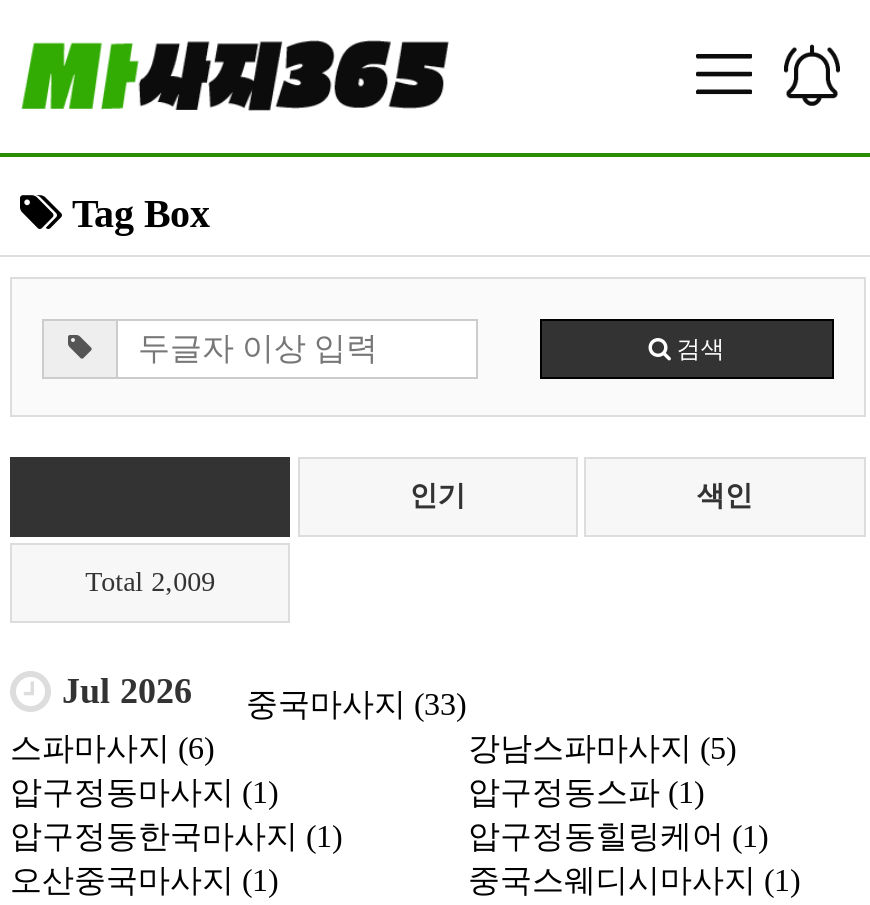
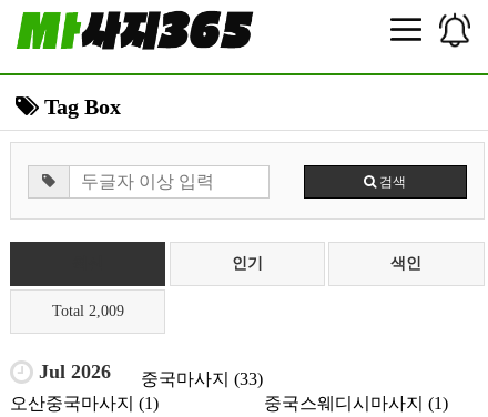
[10,731,768,853] 스파마사지 (6) | 강남스파마사지 (5) | 압구정동마사지 (1) | 압구정동스파 (1) | 압구정동한국마사지 (1) | 압구정동힐링케어 (1) -> none

